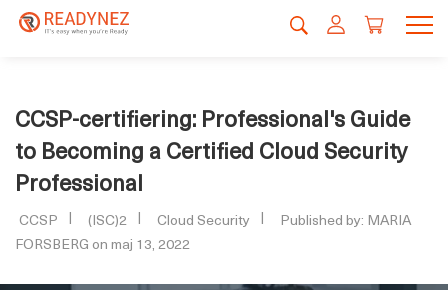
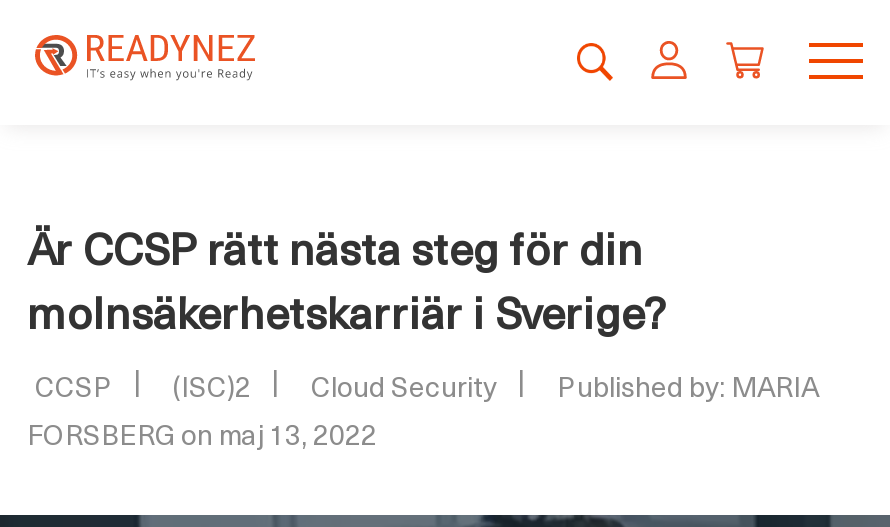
[15,101,410,198] CCSP-certifiering: Professional's Guide | to Becoming a Certified Cloud Security | Professional -> [27,213,667,343] Är CCSP rätt nästa steg för din | molnsäkerhetskarriär i Sverige?

